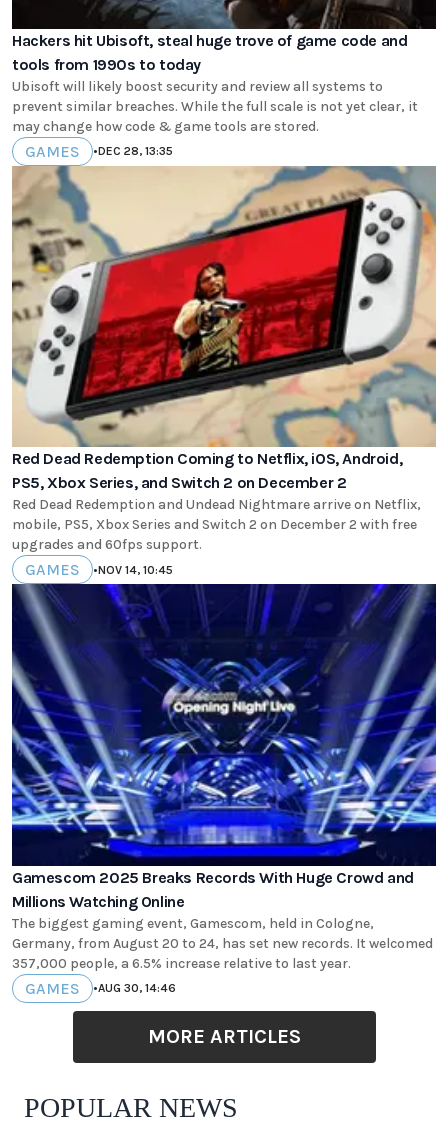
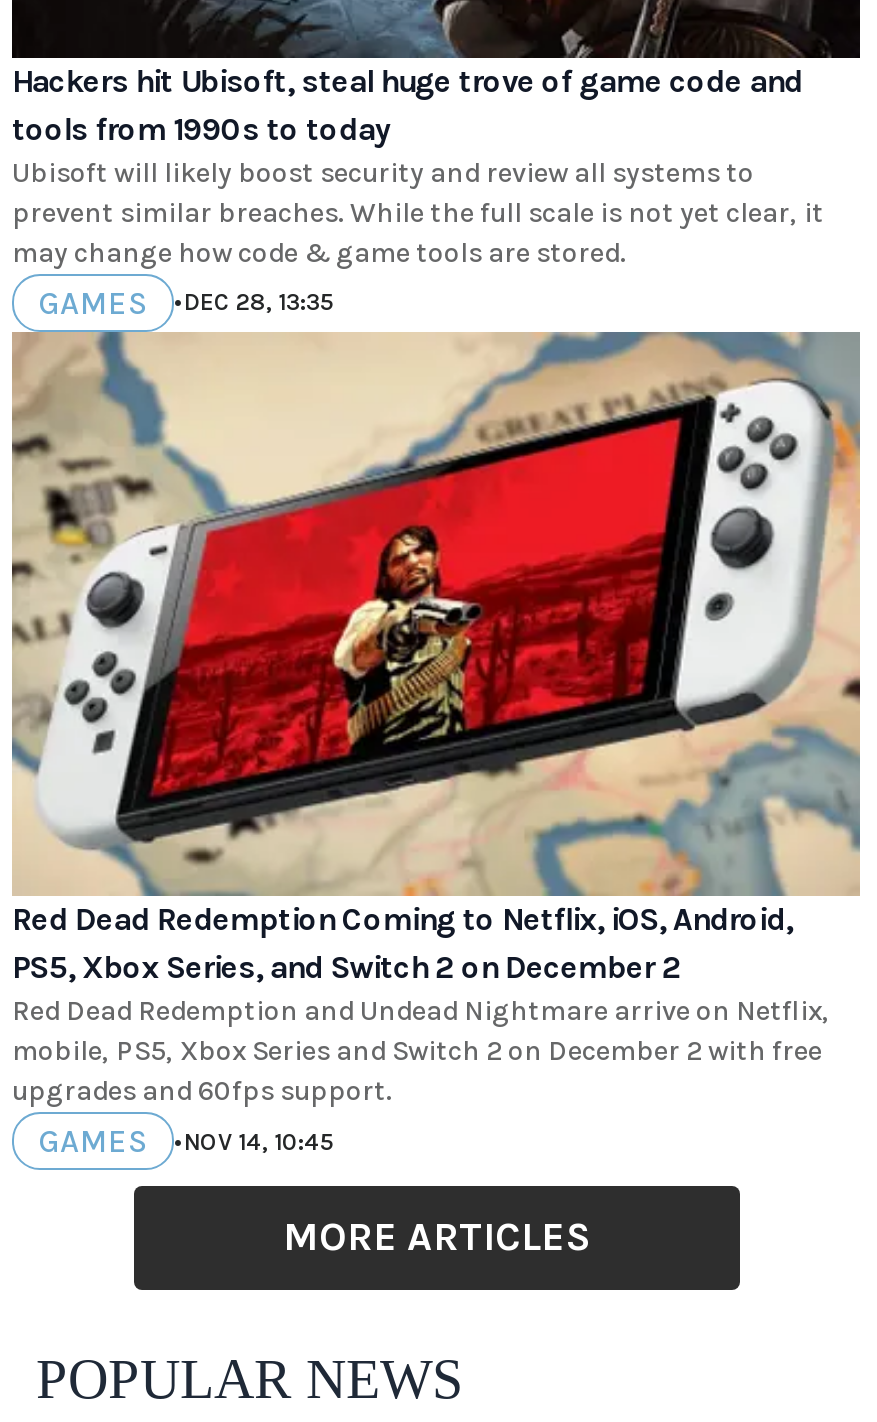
[11,583,437,998] [image] | Gamescom 2025 Breaks Records With Huge Crowd and | Millions Watching Online | The biggest gaming event, Gamescom, held in Cologne, | Germany, from August 20 to 24, has set new records. It welcomed | 357,000 people, a 6.5% increase relative to last year. | GAMES | •AUG 30, 14:46 -> none

